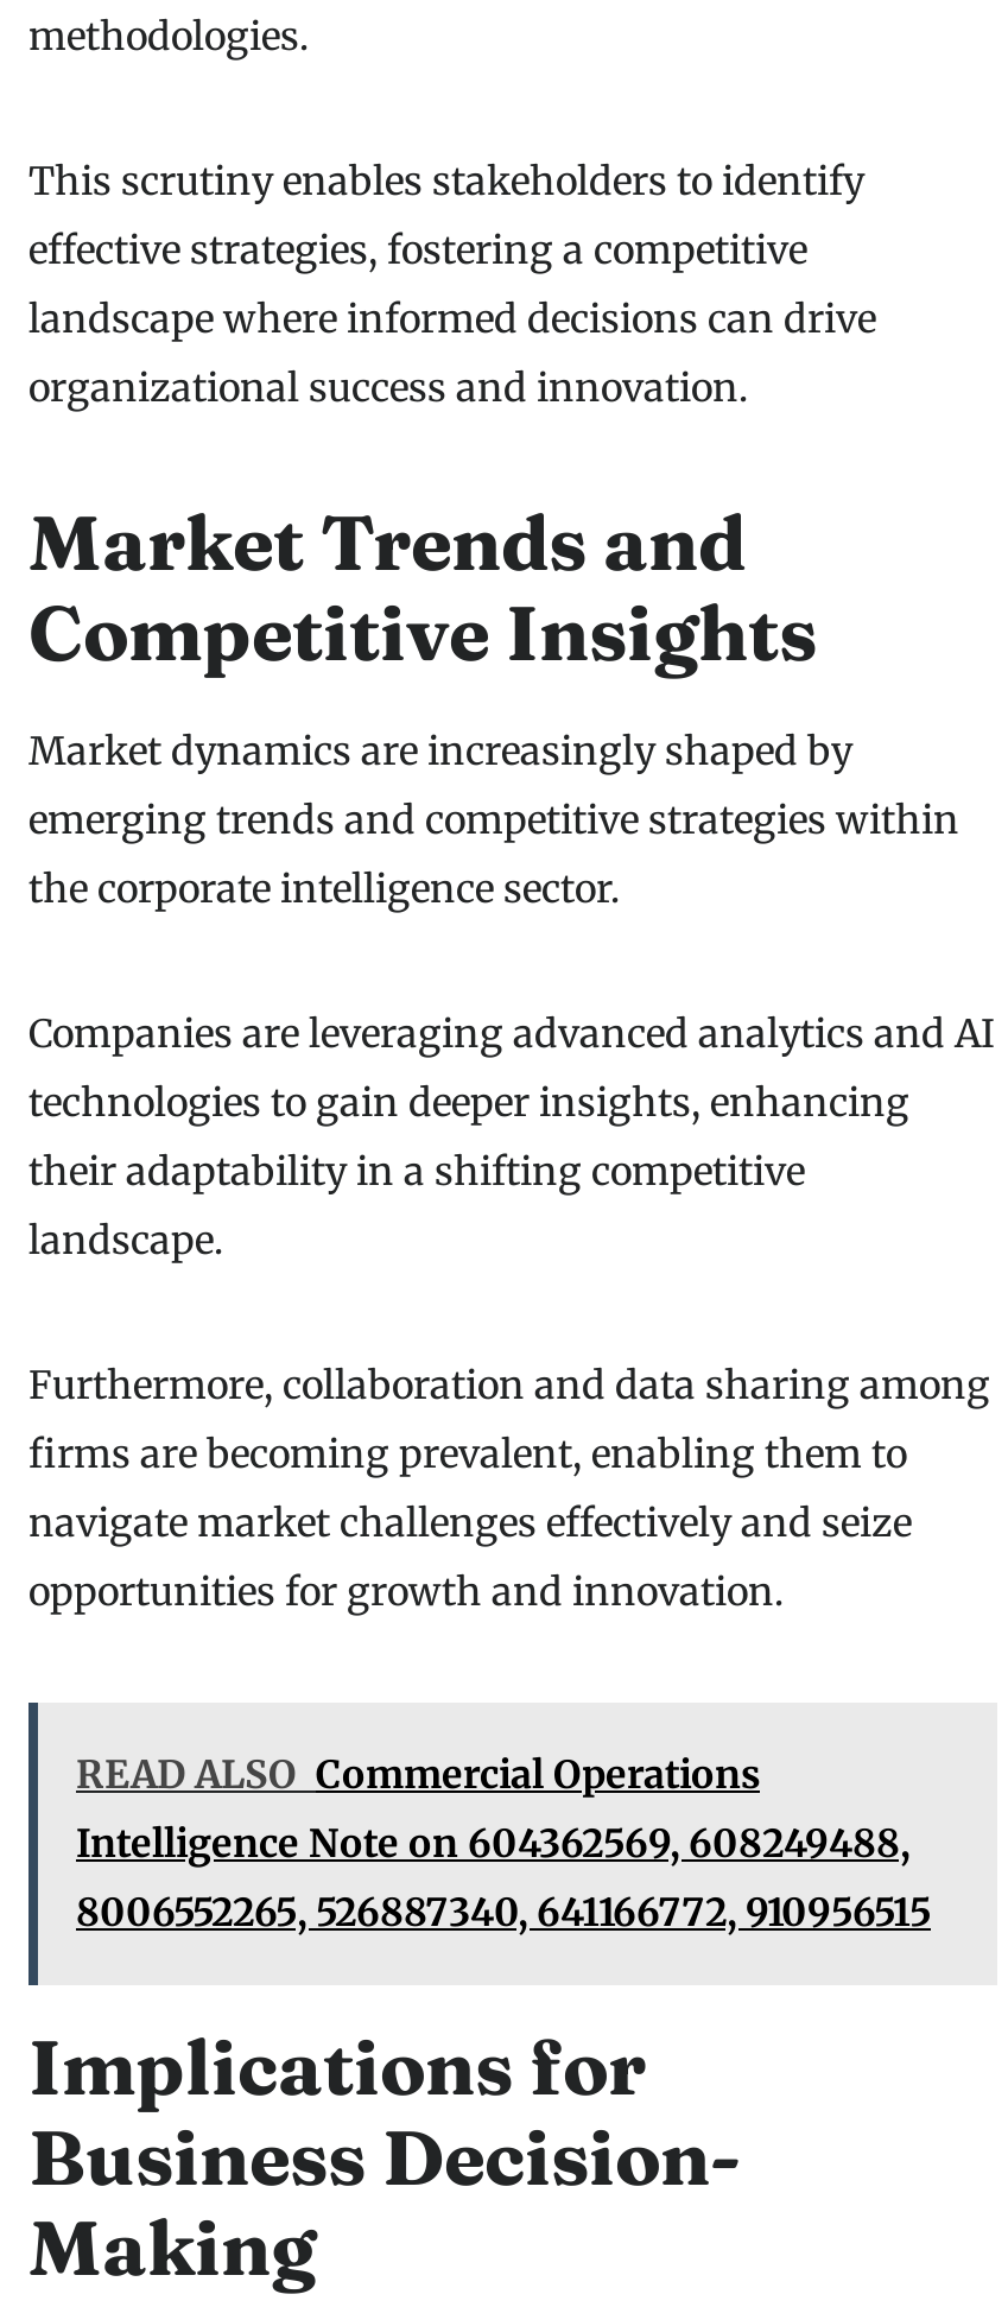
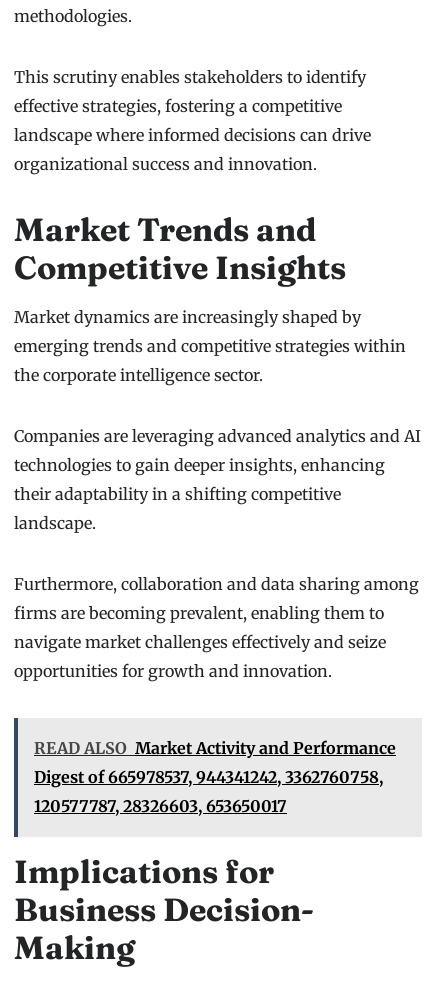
[76,1750,931,1935] READ ALSO Commercial Operations | Intelligence Note on 604362569, 608249488, | 8006552265, 526887340, 641166772, 910956515 -> [34,738,396,816] READ ALSO Market Activity and Performance | Digest of 665978537, 944341242, 3362760758, | 120577787, 28326603, 653650017

